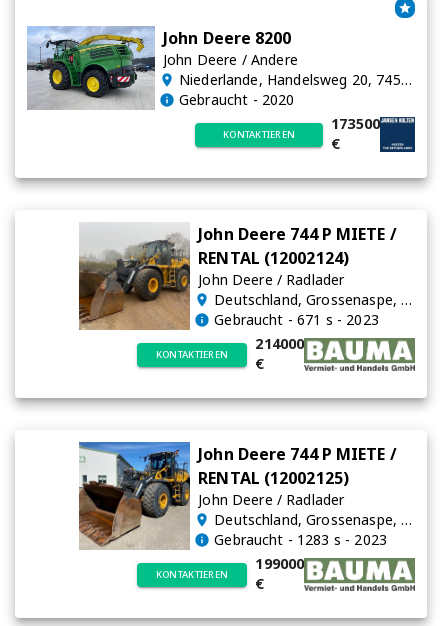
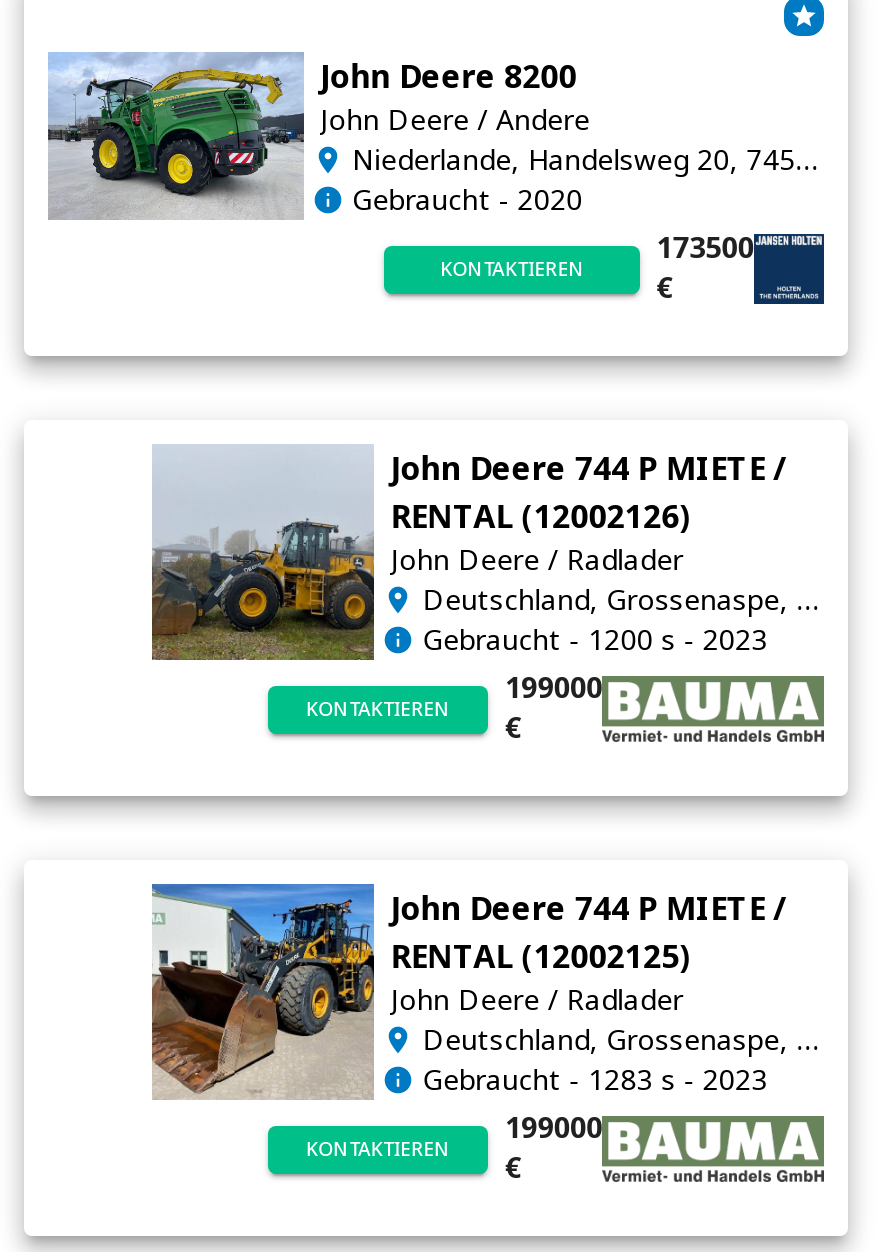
[79,233,349,330] [image] | RENTAL (12002124) -> [152,468,692,660] [image] | RENTAL (12002126)
[214,310,379,329] Gebraucht - 671 s - 2023 -> [422,620,768,658] Gebraucht - 1200 s - 2023
[255,334,304,353] 214000 -> [505,668,603,706] 199000

